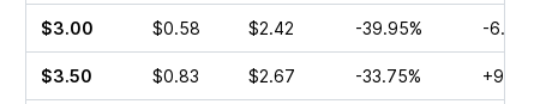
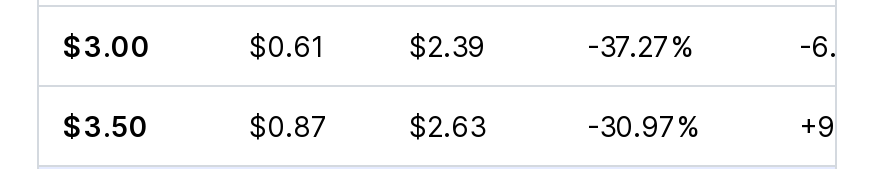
[152,18,200,38] $0.58 -> [249,29,325,63] $0.61
[248,18,294,38] $2.42 -> [409,29,485,63] $2.39
[355,18,422,38] -39.95% -> [587,29,693,63] -37.27%
[152,66,199,86] $0.83 -> [249,109,329,143] $0.87
[248,66,295,86] $2.67 -> [409,109,485,143] $2.63
[355,66,421,86] -33.75% -> [587,109,699,143] -30.97%

